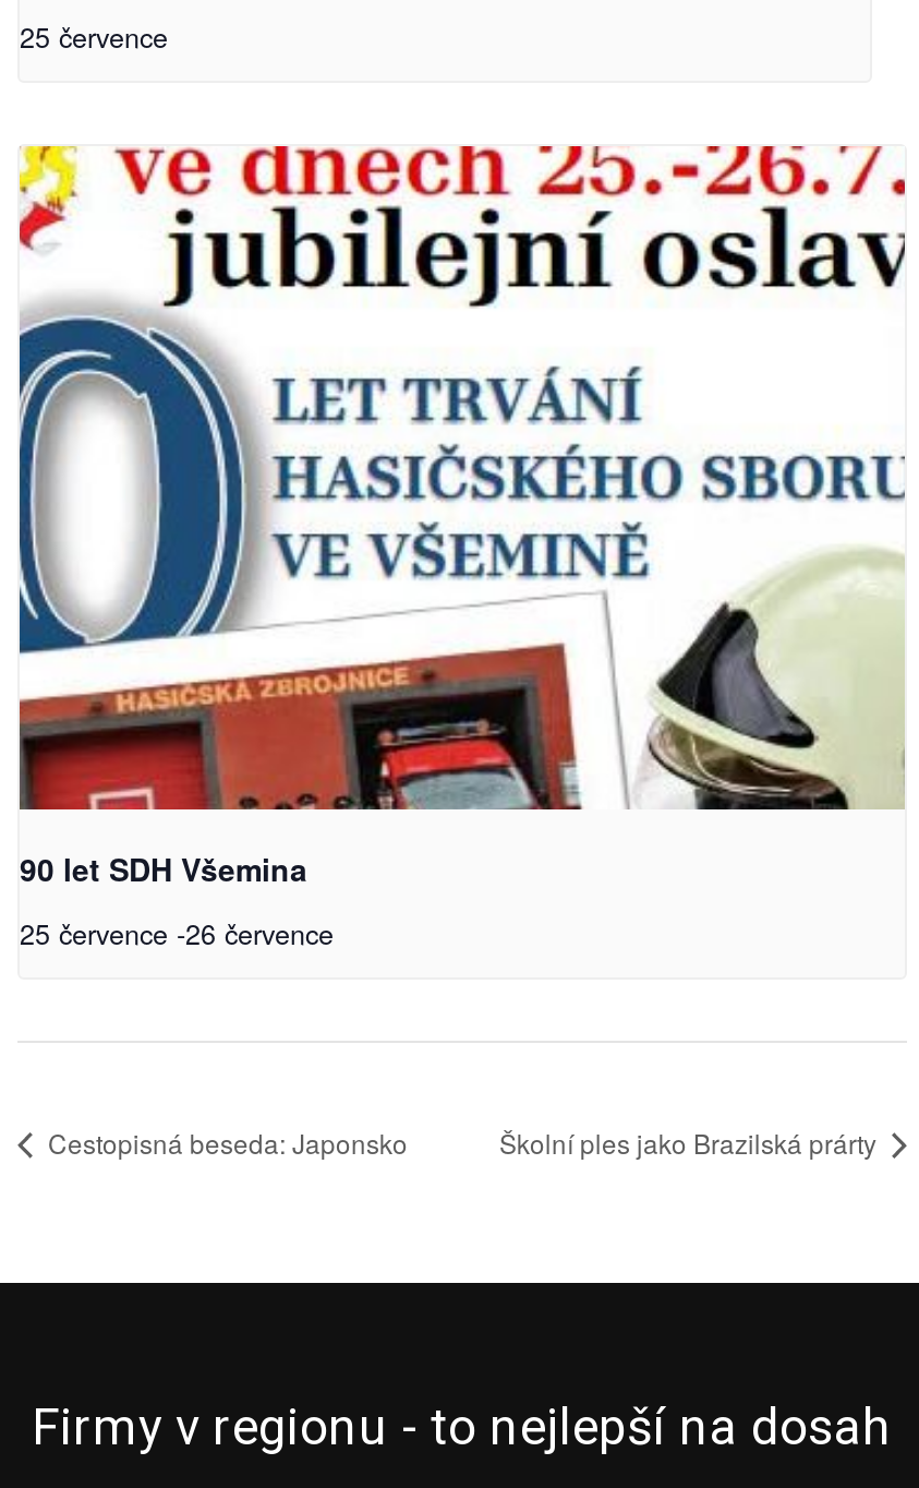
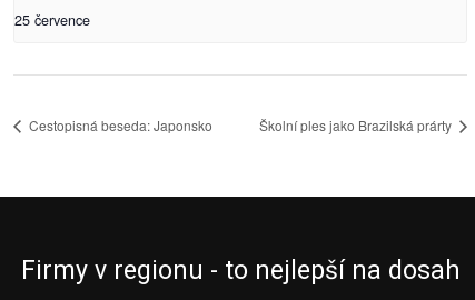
[17,143,907,955] [image] | 90 let SDH Všemina | 25 července - 26 července -> none

